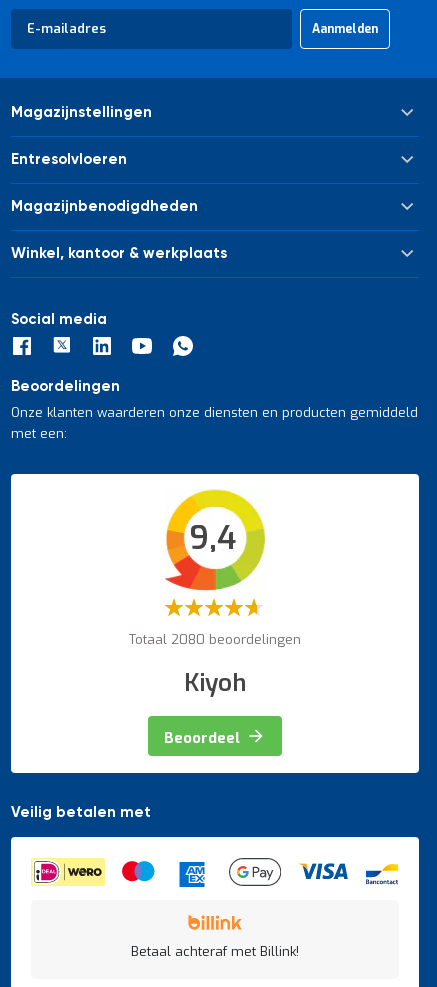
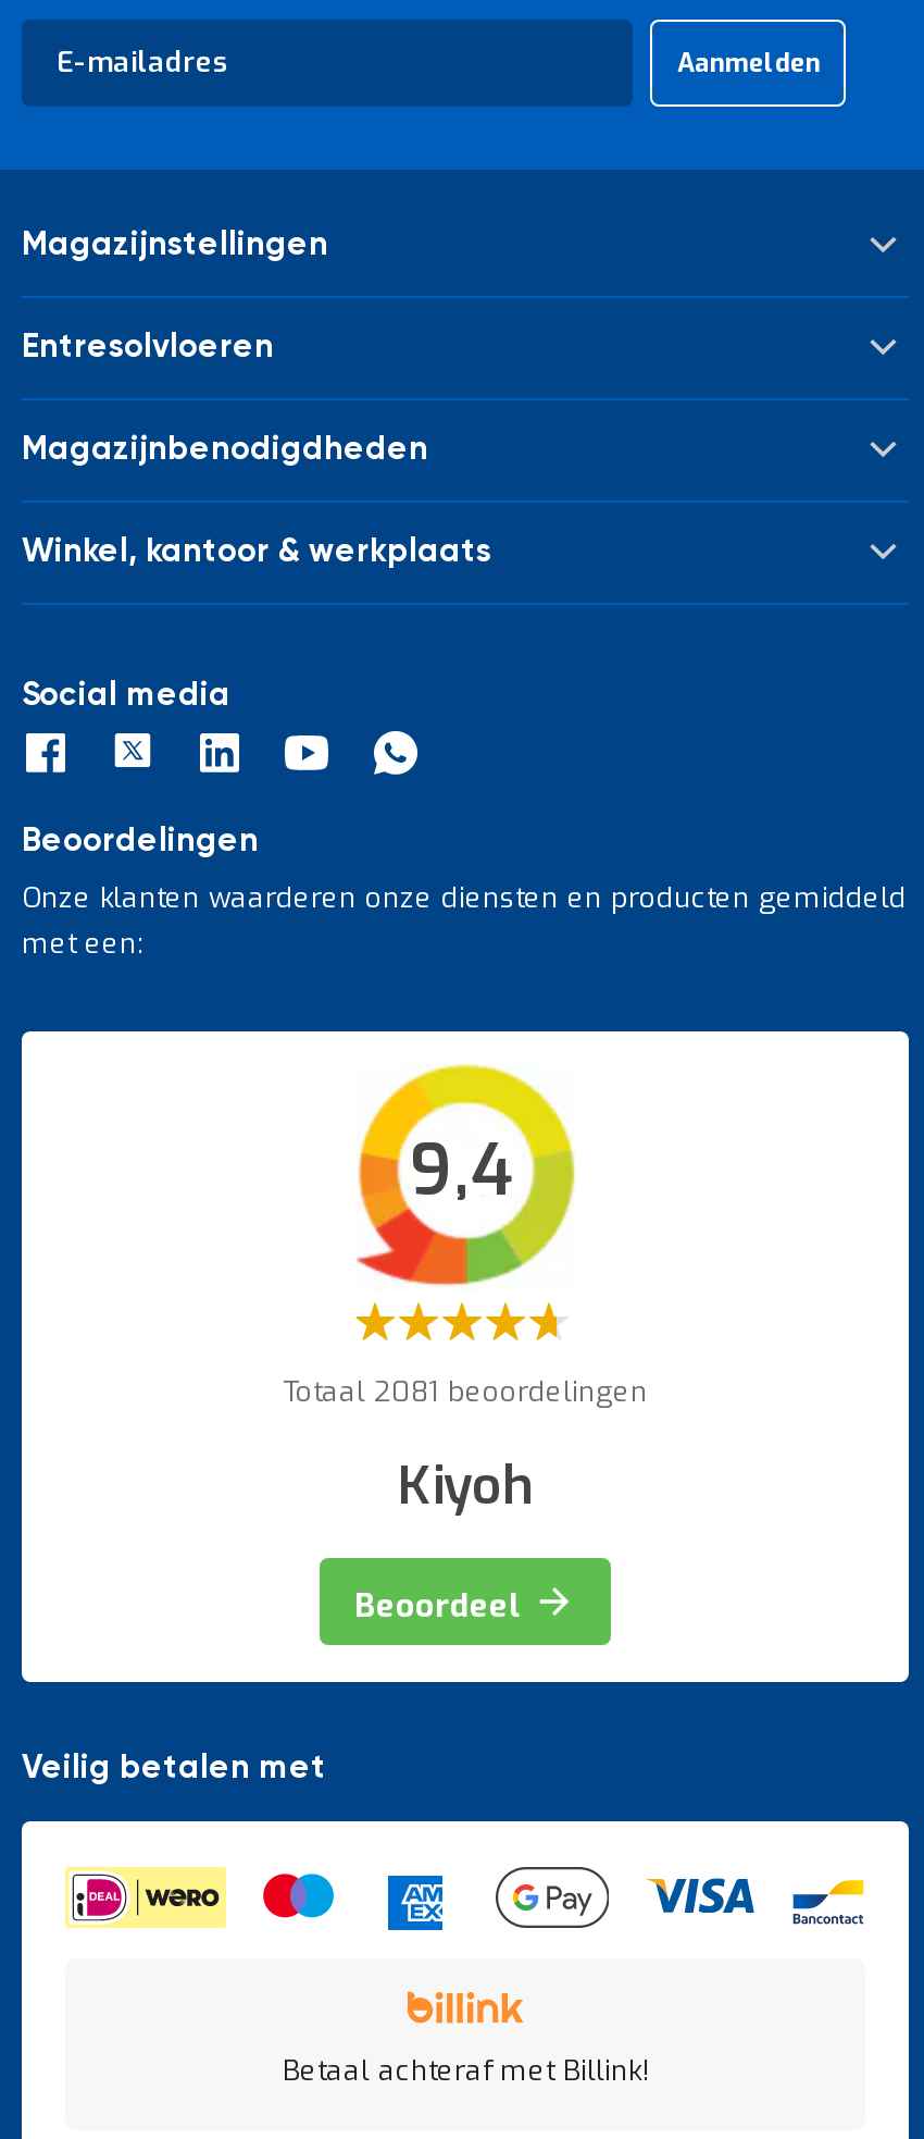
[129,631,301,648] Totaal 2080 beoordelingen -> [283,1373,648,1410] Totaal 2081 beoordelingen

